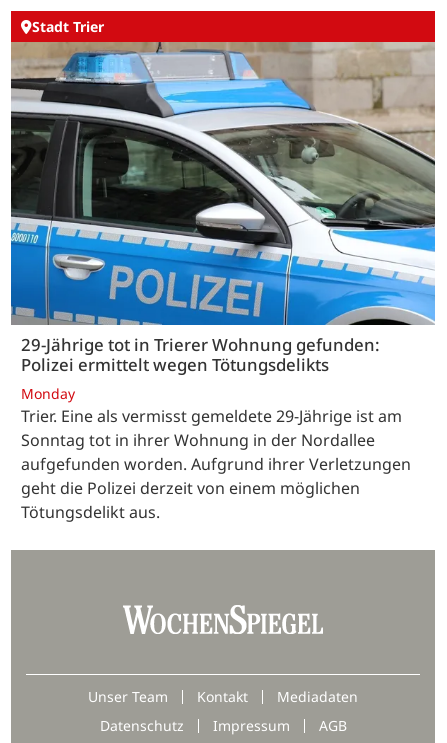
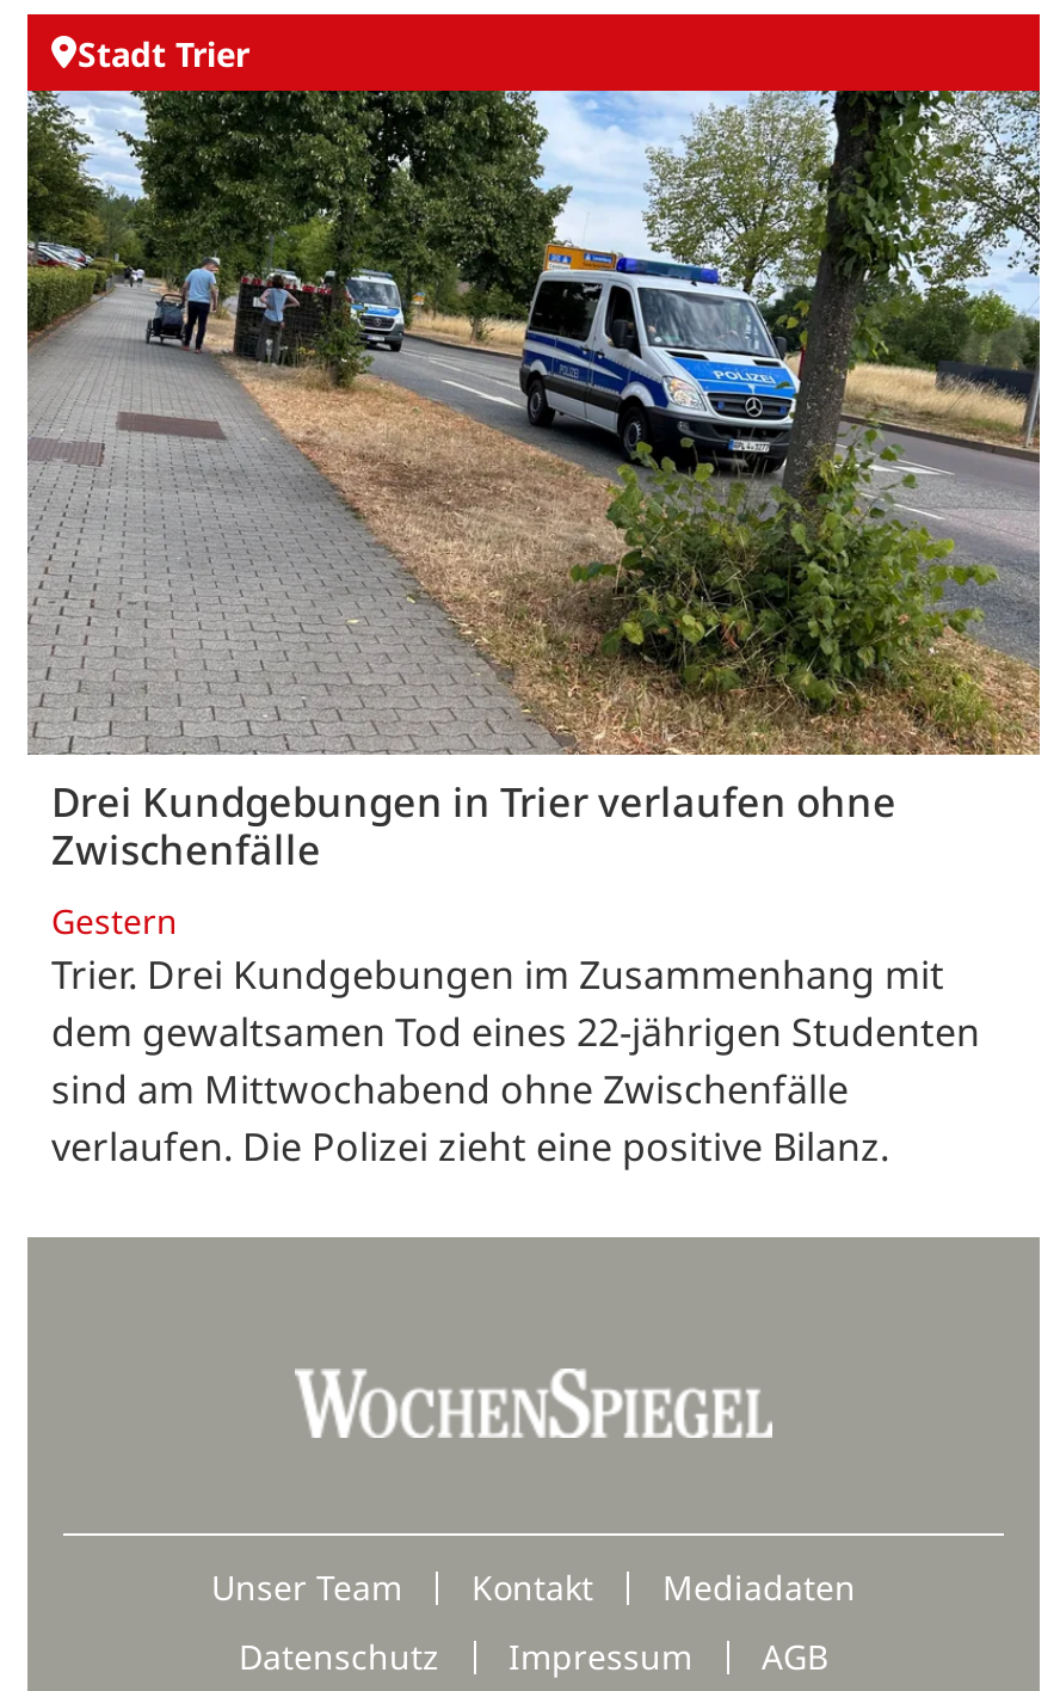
[10,41,436,523] [image] | 29-Jährige tot in Trierer Wohnung gefunden: | Polizei ermittelt wegen Tötungsdelikts | Monday | Trier. Eine als vermisst gemeldete 29-Jährige ist am | Sonntag tot in ihrer Wohnung in der Nordallee | aufgefunden worden. Aufgrund ihrer Verletzungen | geht die Polizei derzeit von einem möglichen | Tötungsdelikt aus. -> [25,87,1042,1173] [image] | Drei Kundgebungen in Trier verlaufen ohne | Zwischenfälle | Gestern | Trier. Drei Kundgebungen im Zusammenhang mit | dem gewaltsamen Tod eines 22-jährigen Studenten | sind am Mittwochabend ohne Zwischenfälle | verlaufen. Die Polizei zieht eine positive Bilanz.

